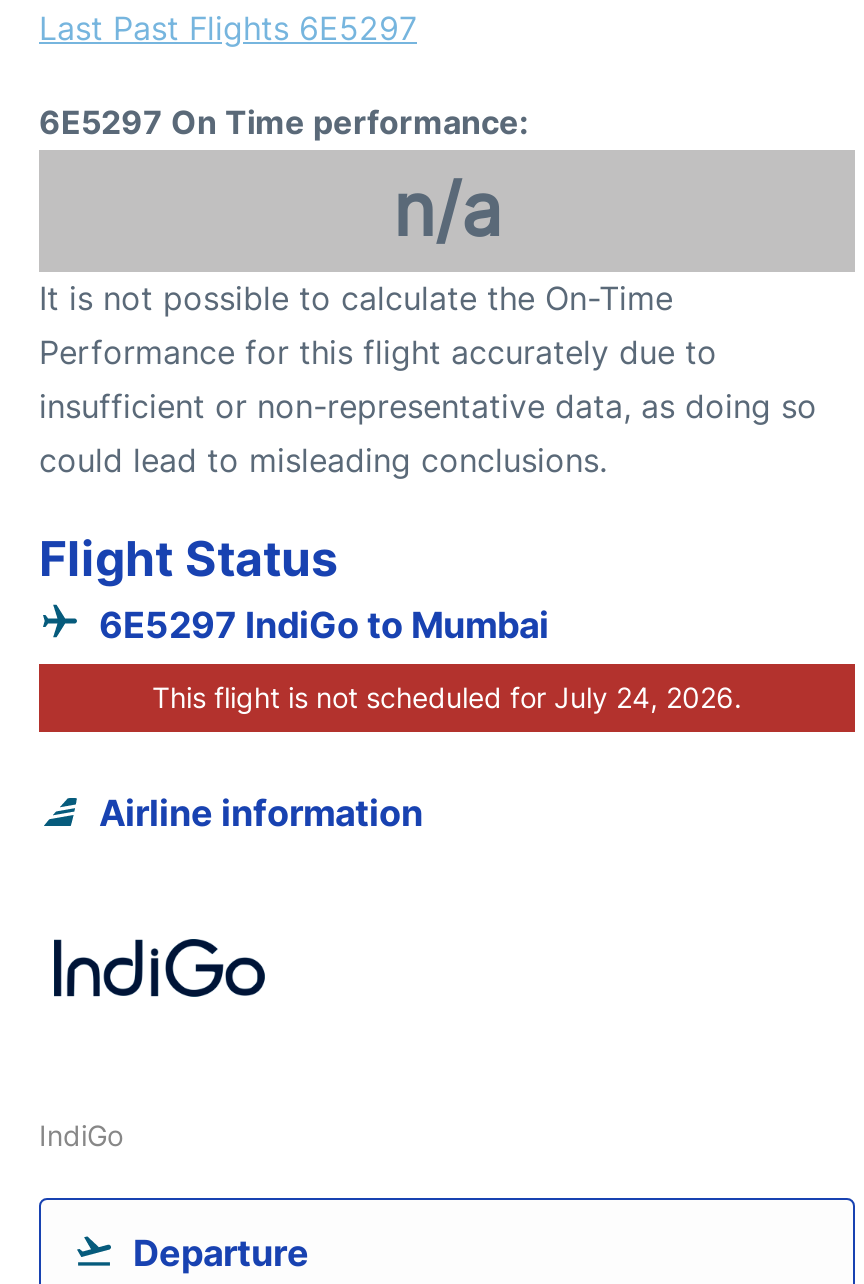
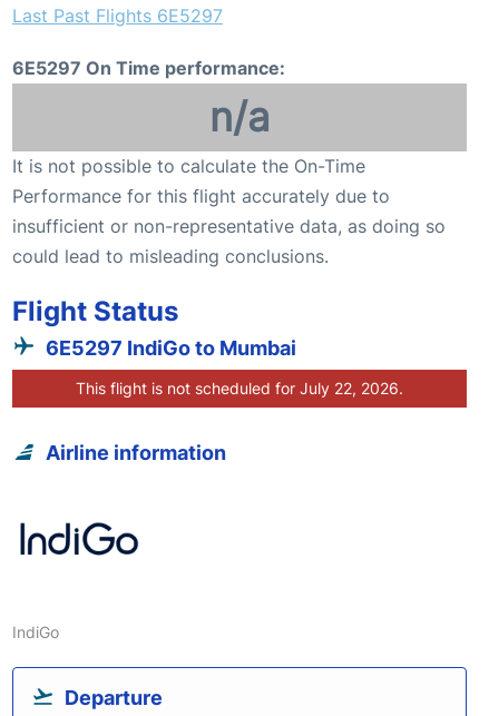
[152,679,742,713] This flight is not scheduled for July 24, 2026. -> [76,378,403,397] This flight is not scheduled for July 22, 2026.

